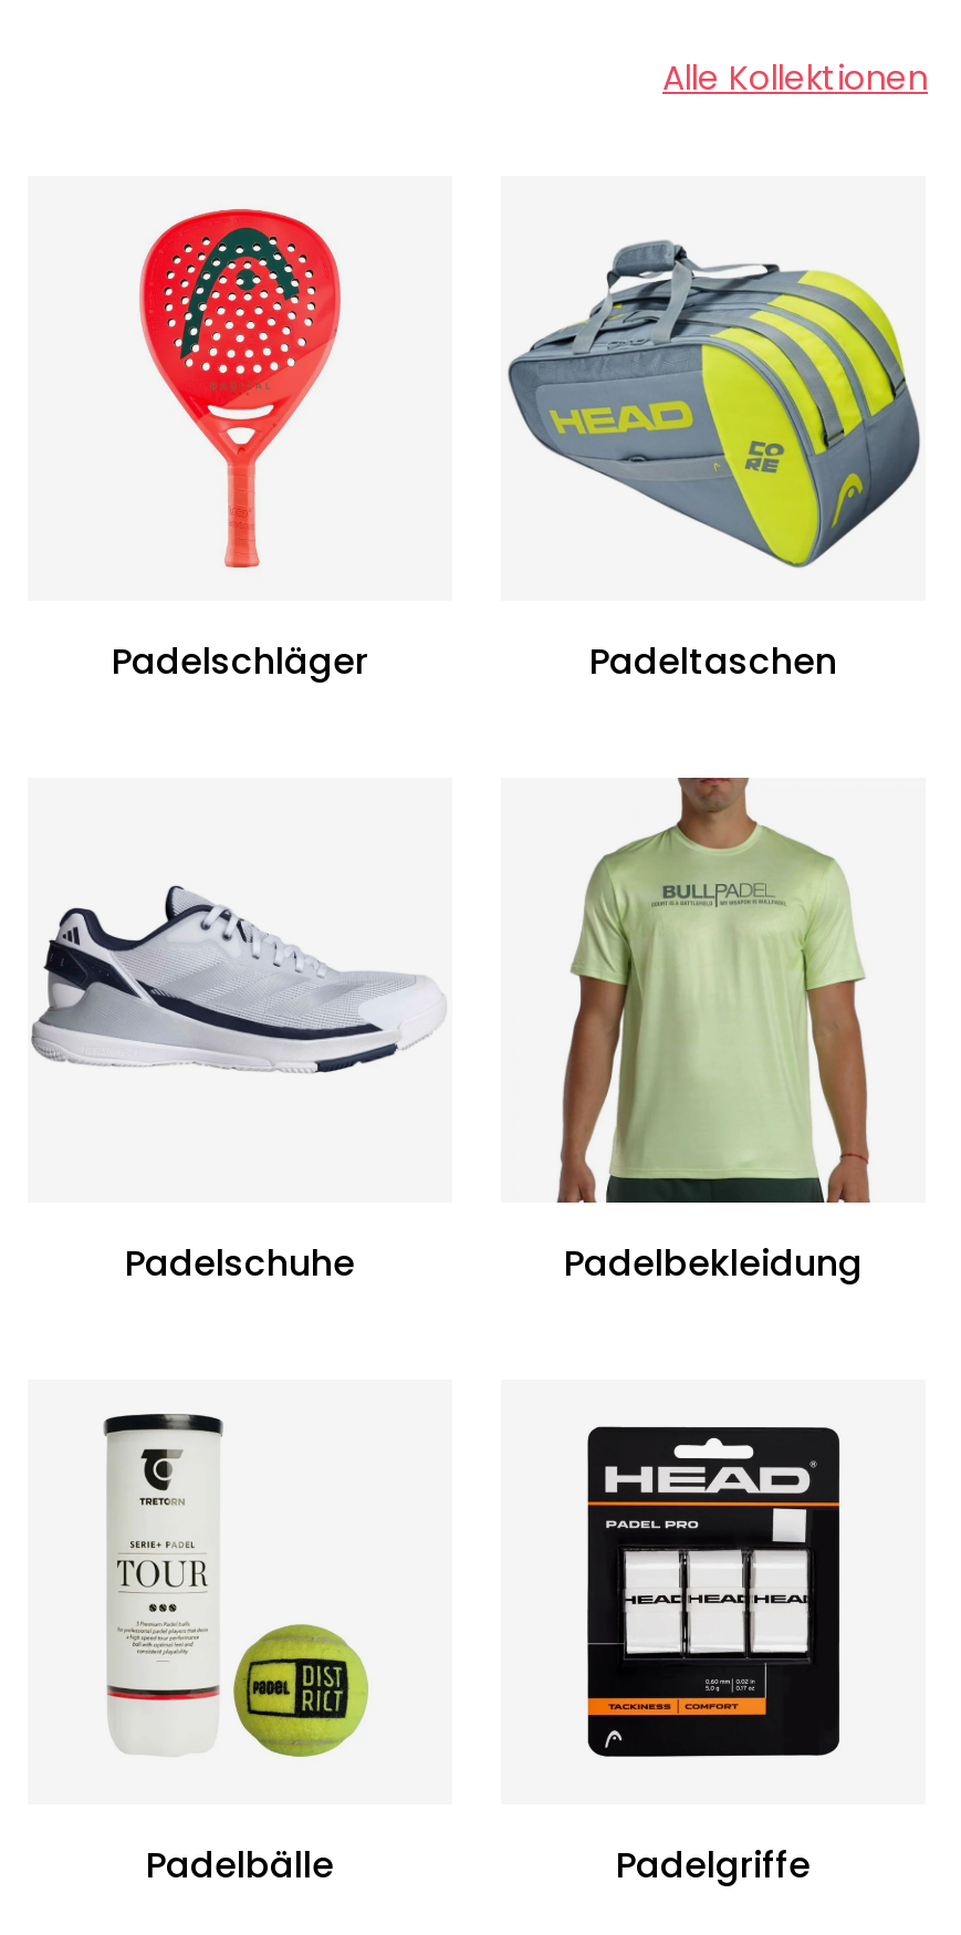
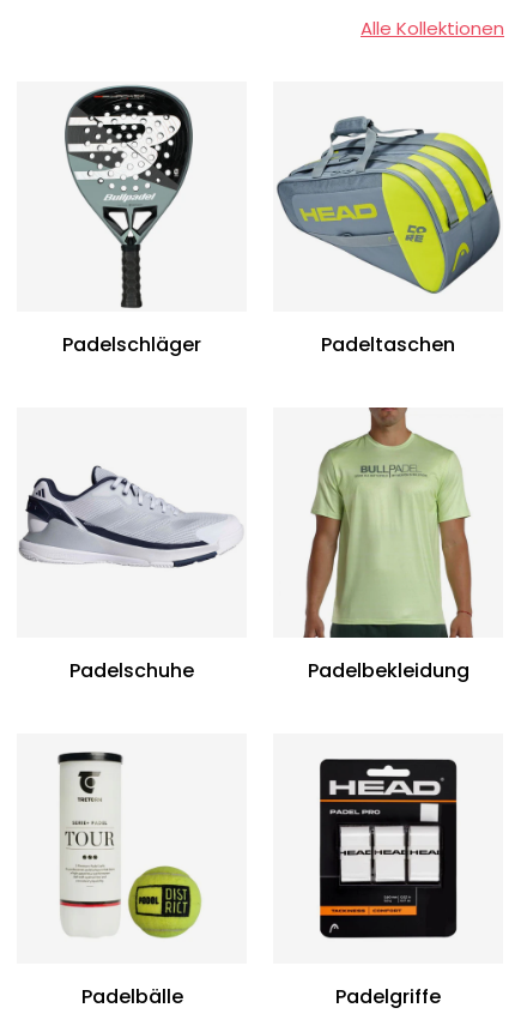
[116,183,353,594] [image] -> [63,84,194,309] [image]

